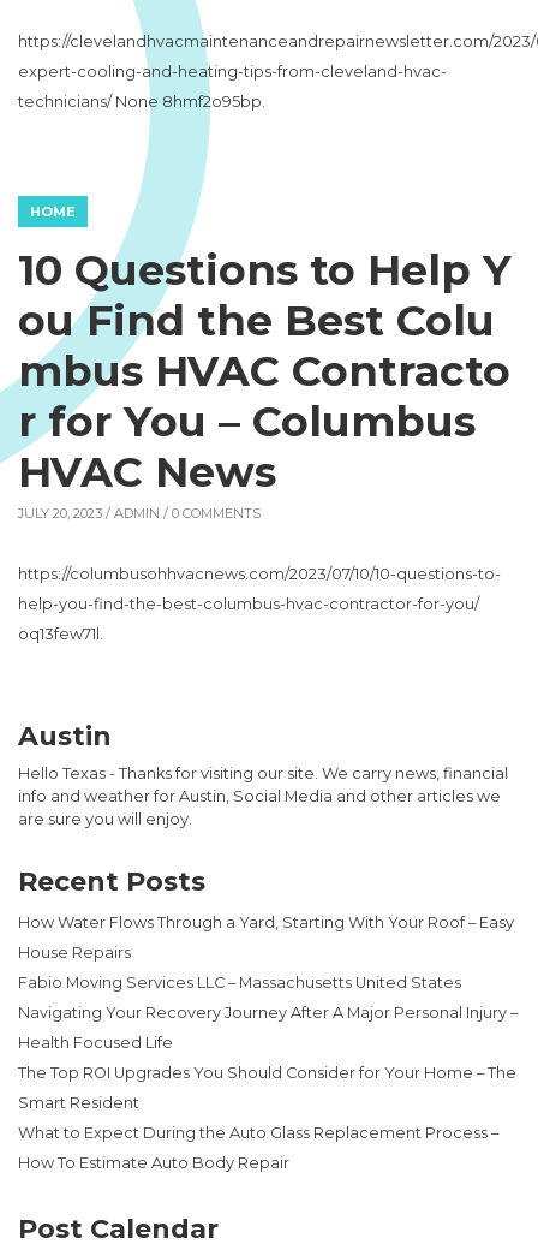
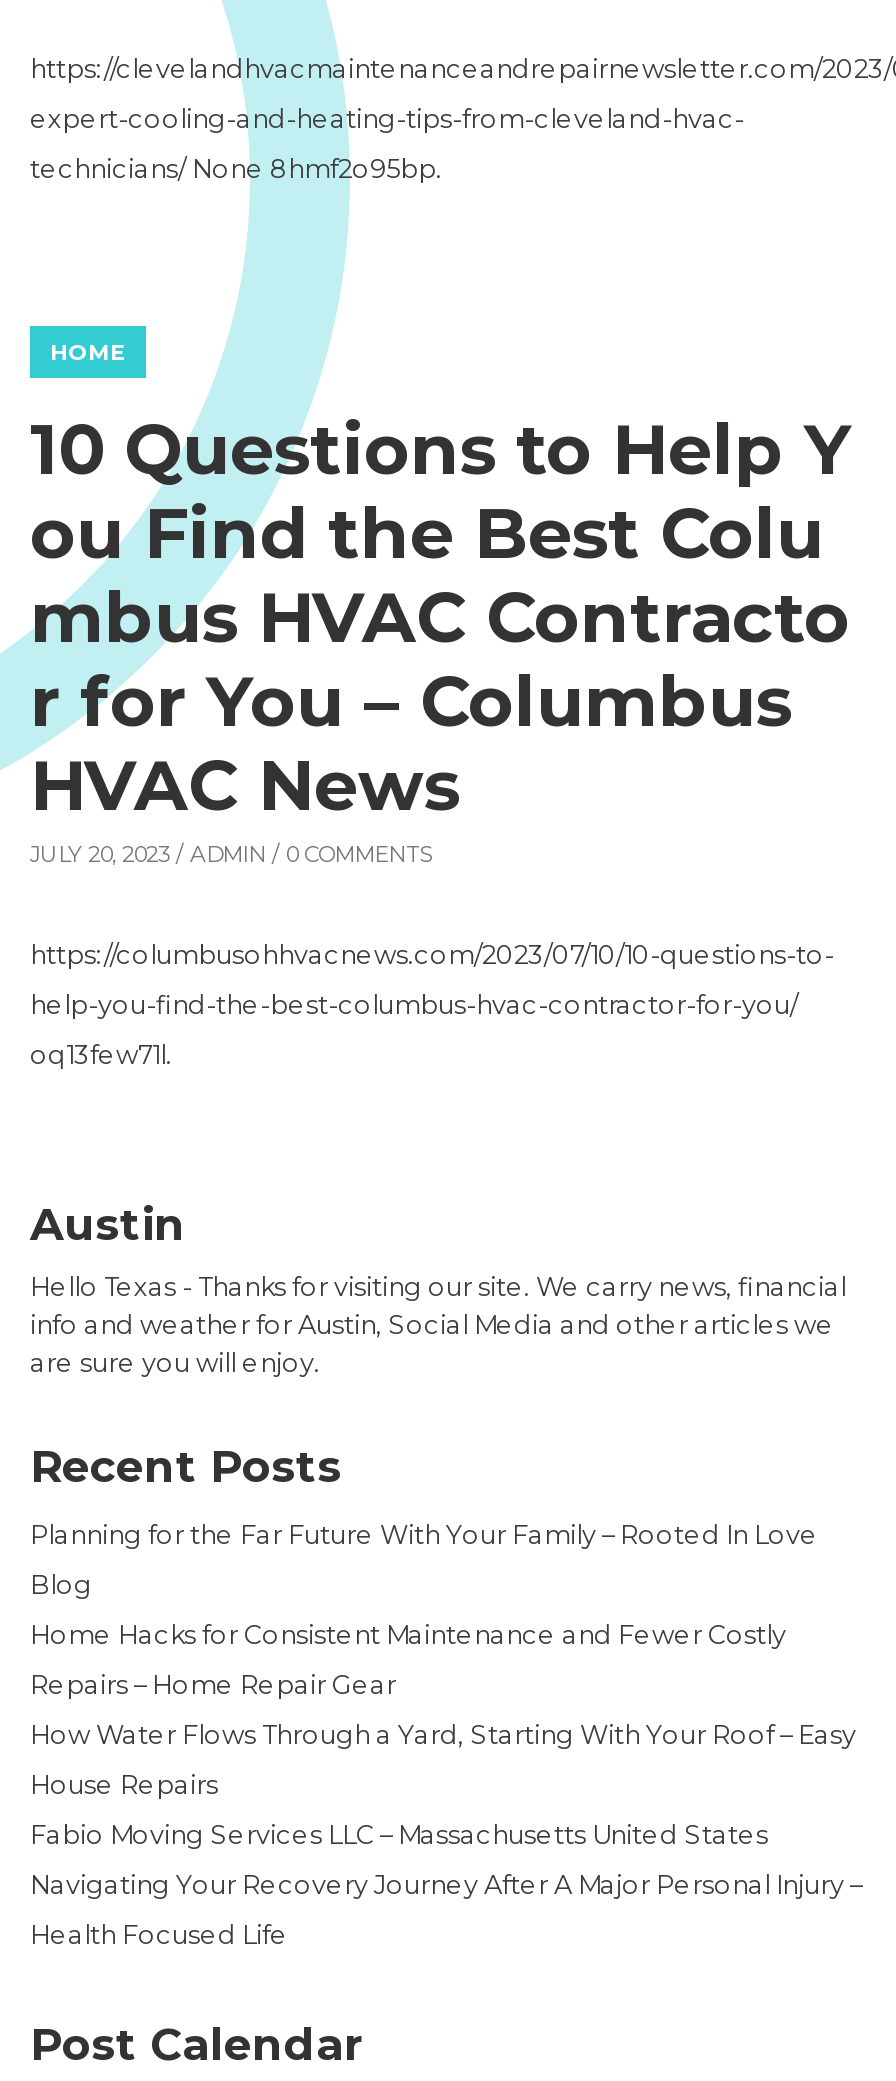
none -> [30,1520,818,1700] Planning for the Far Future With Your Family – Rooted In Love | Blog | Home Hacks for Consistent Maintenance and Fewer Costly | Repairs – Home Repair Gear
moved [18,913,518,1052] -> [30,1720,862,1950]: How Water Flows Through a Yard, Starting With Your Roof – Easy | House Repairs | Fabio Moving Services LLC – Massachusetts United States | Navigating Your Recovery Journey After A Major Personal Injury – | Health Focused Life
[18,1064,516,1172] The Top ROI Upgrades You Should Consider for Your Home – The | Smart Resident | What to Expect During the Auto Glass Replacement Process – | How To Estimate Auto Body Repair -> none

